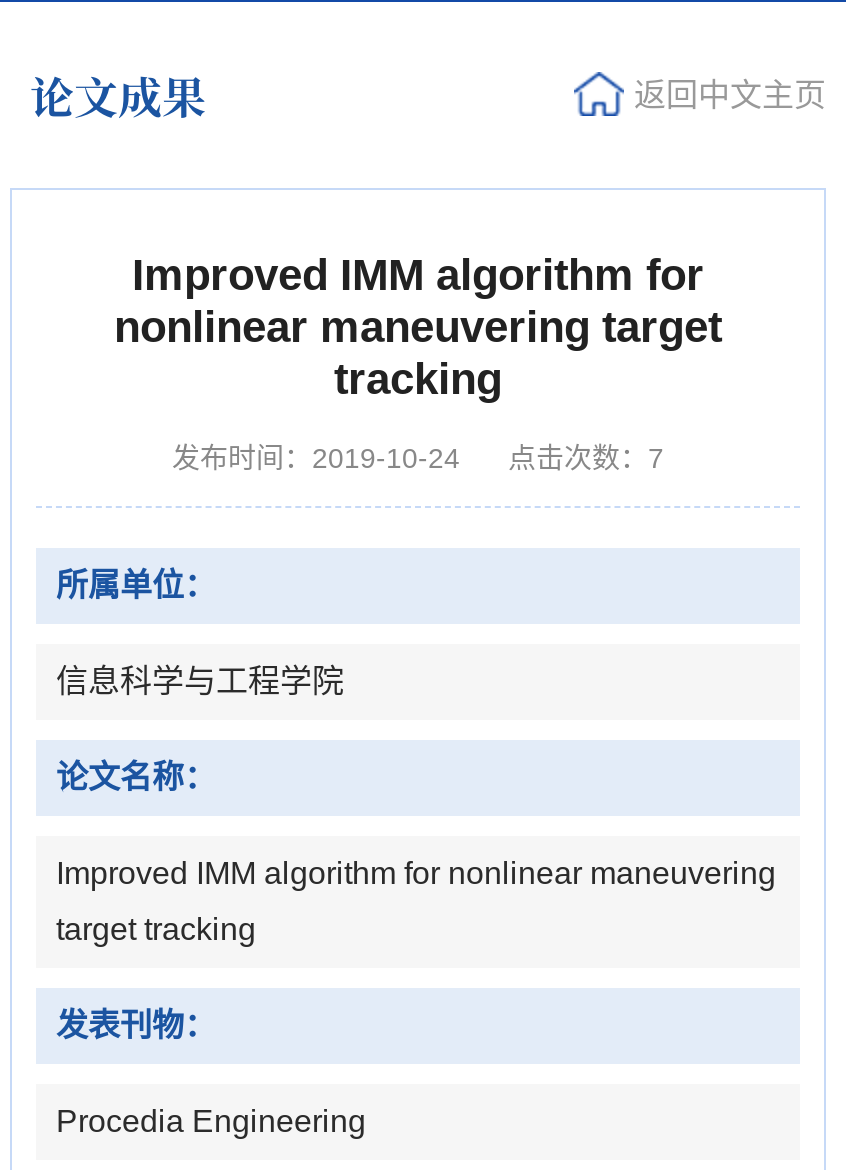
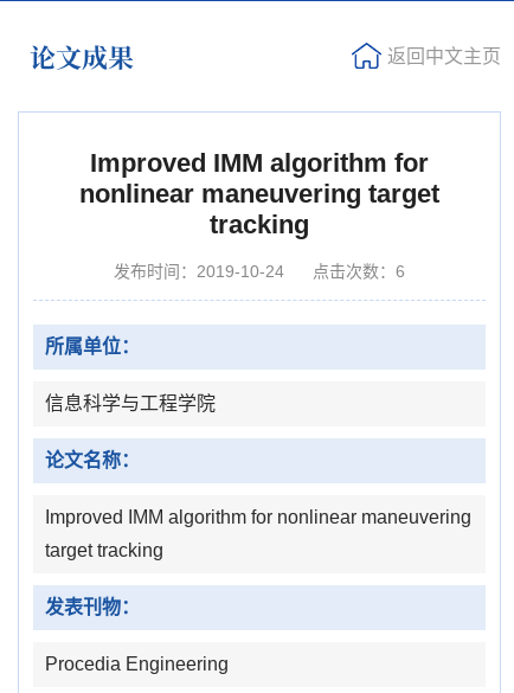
[172,442,664,474] 发布时间：2019-10-24 点击次数：7 -> [114,262,405,281] 发布时间：2019-10-24 点击次数：6

